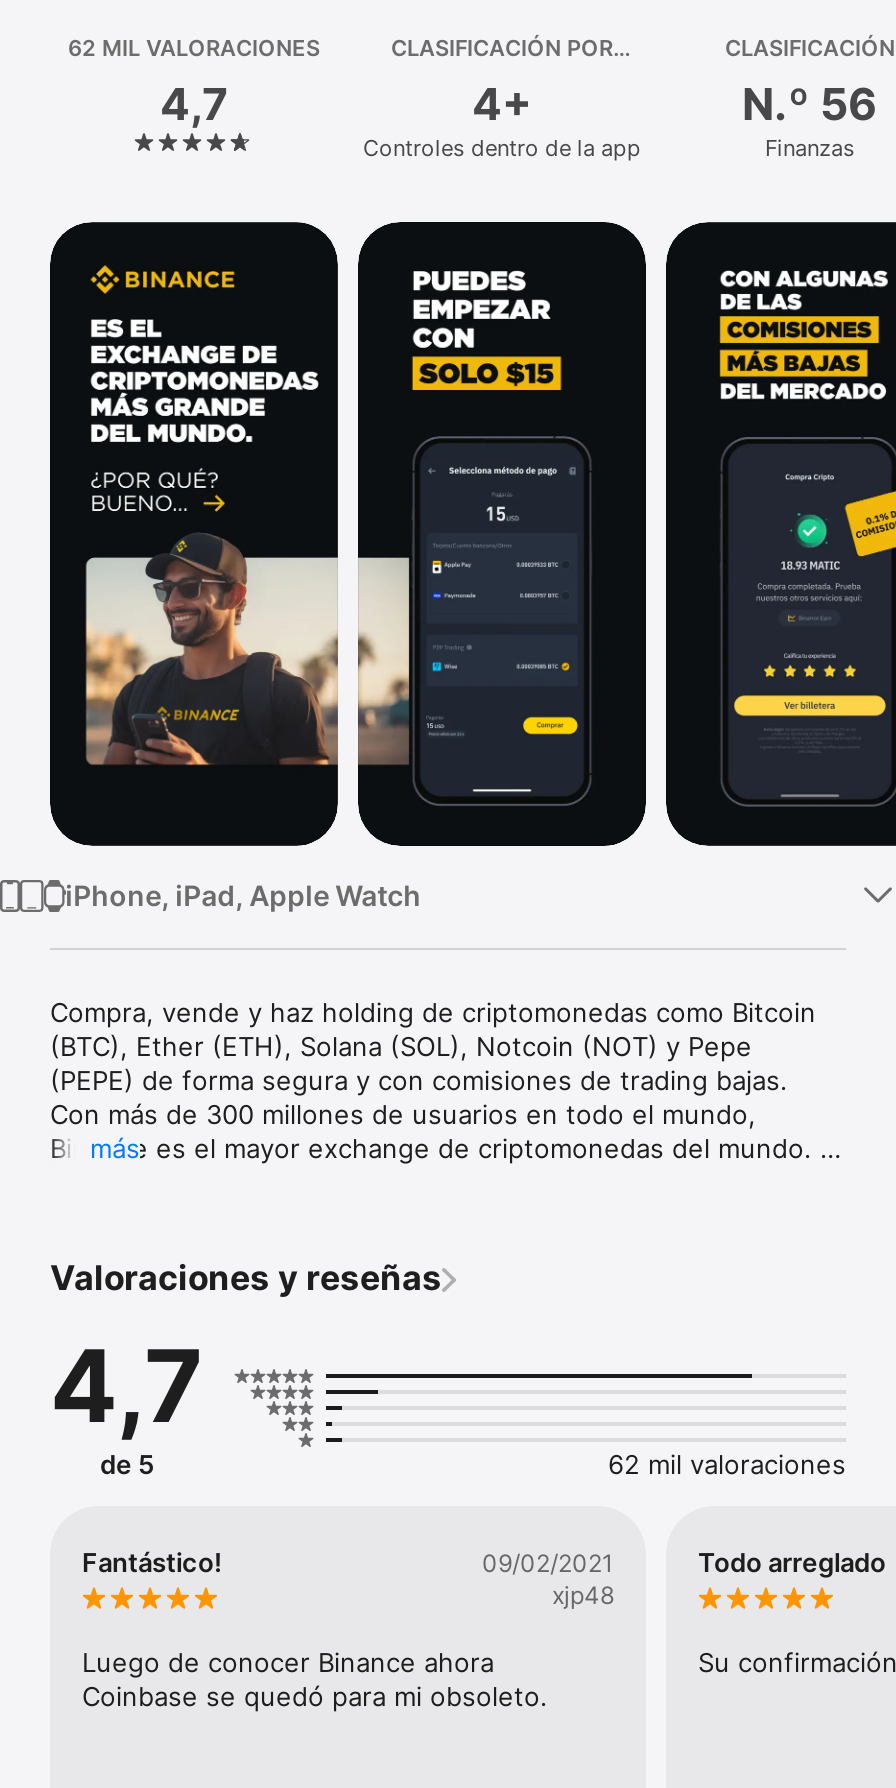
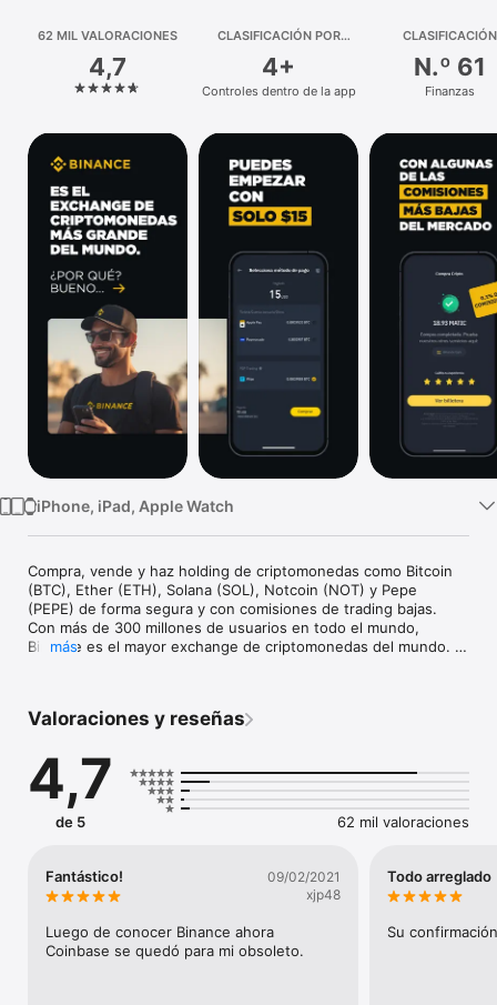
[742,78,878,130] N.º 56 -> [413,52,485,81] N.º 61

